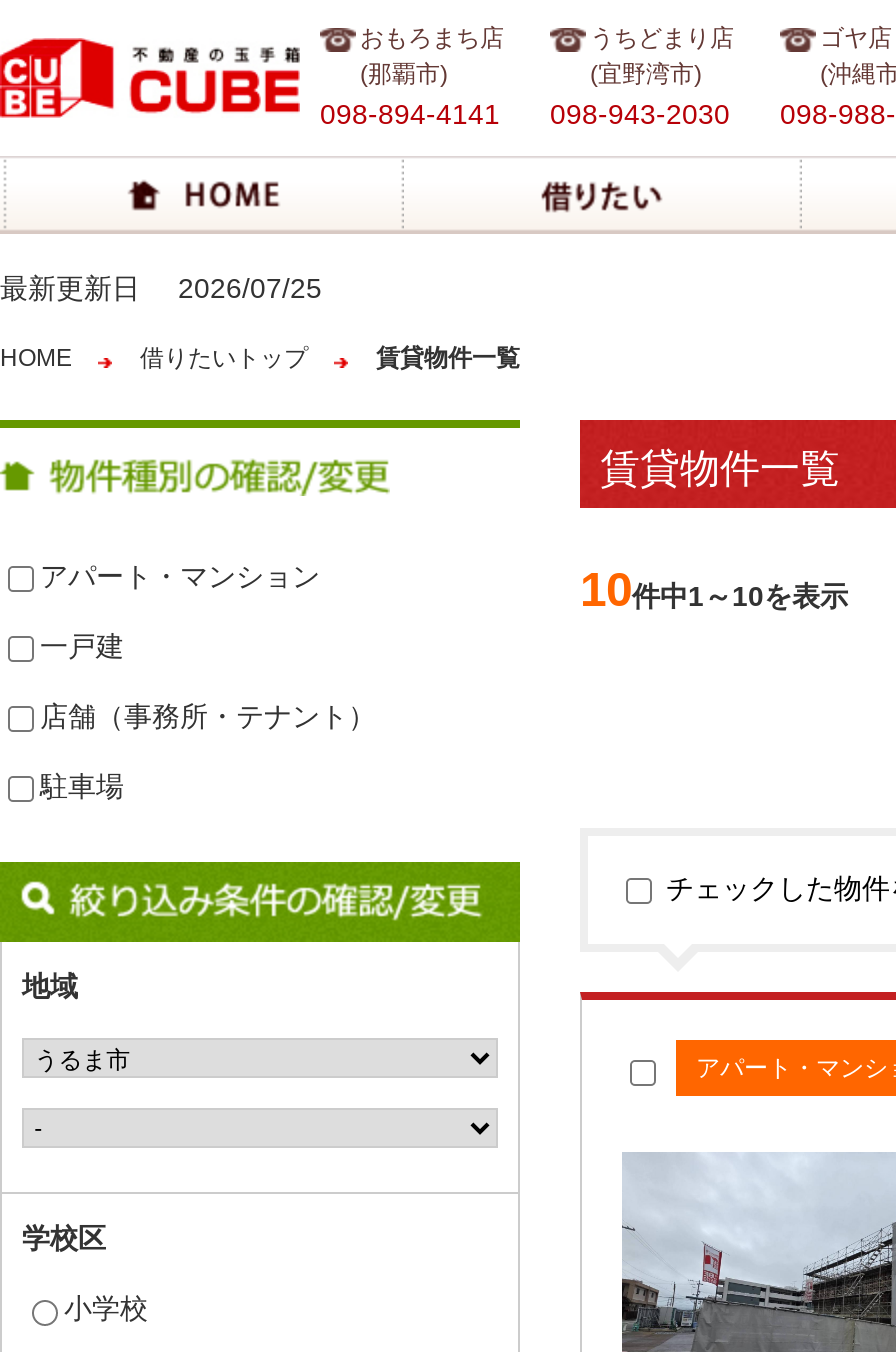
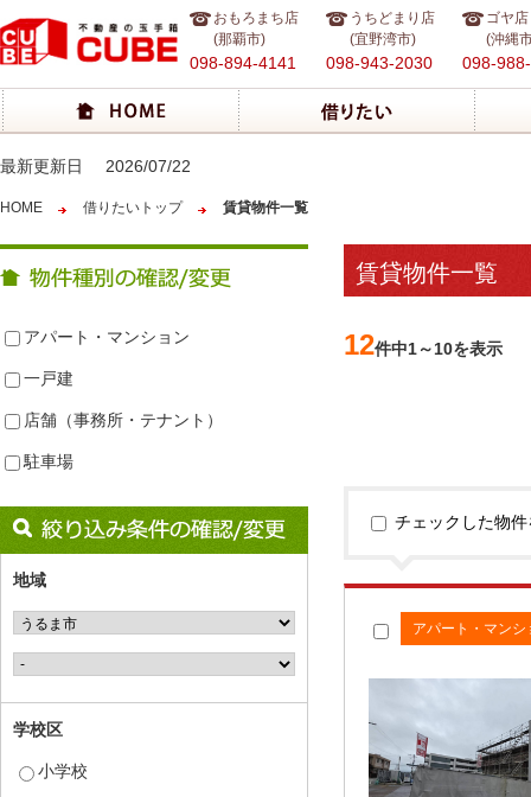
[0,272,322,304] 最新更新日 2026/07/25 -> [0,157,191,176] 最新更新日 2026/07/22
[580,562,848,616] 10件中1～10を表示 -> [344,329,503,361] 12件中1～10を表示

